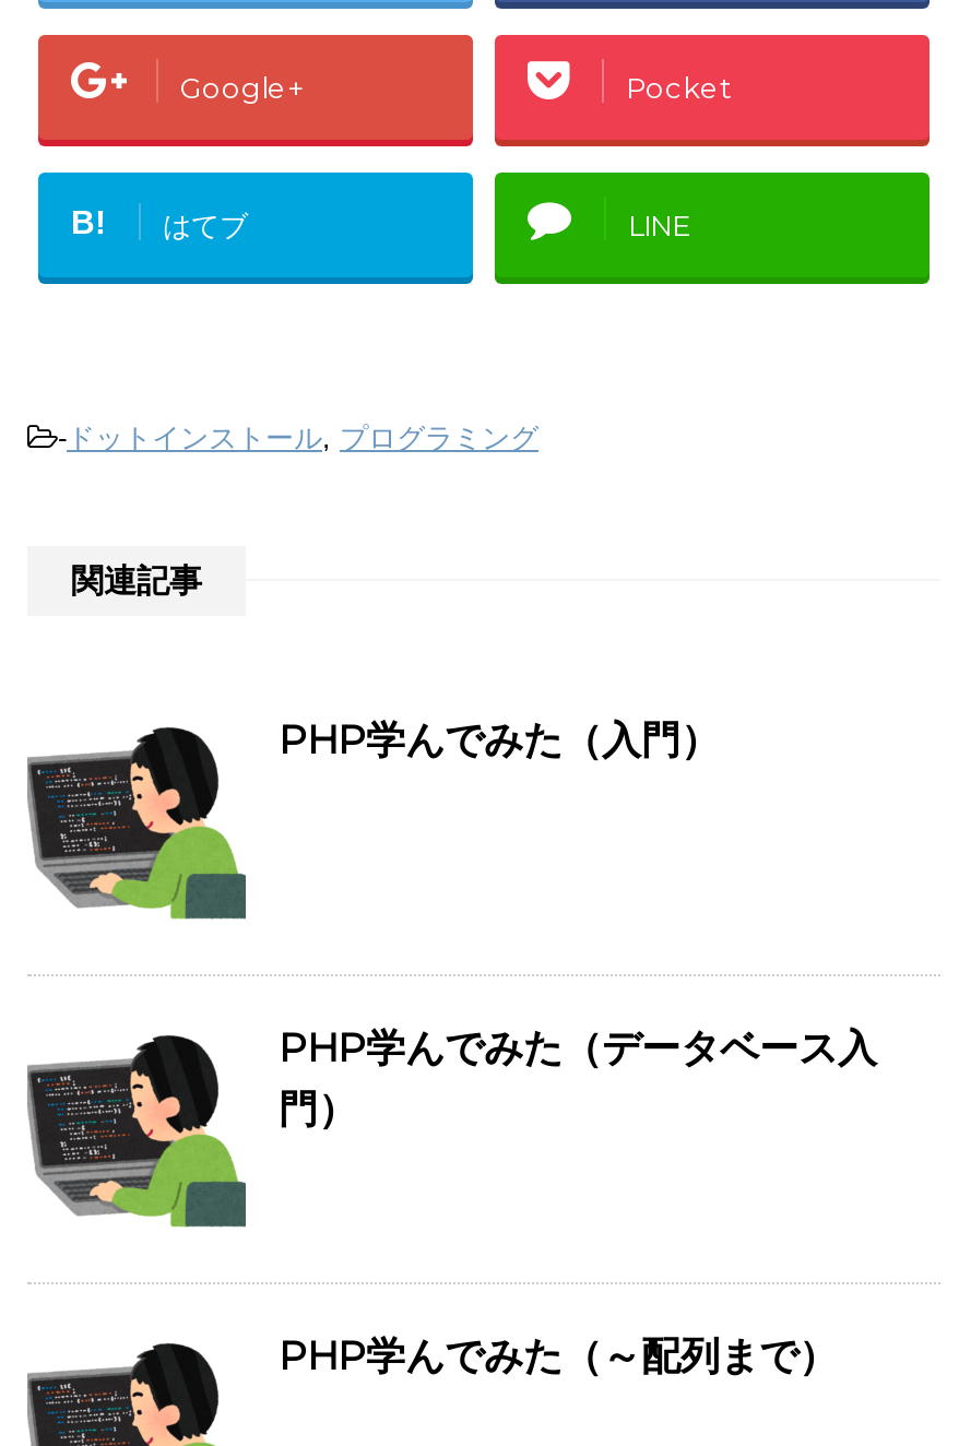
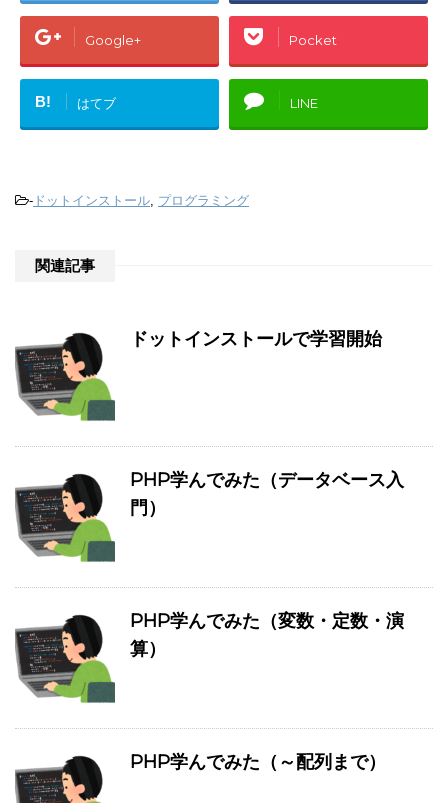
[279,717,720,765] PHP学んでみた（入門） -> [130,328,382,350] ドットインストールで学習開始
none -> [130,610,404,660] PHP学んでみた（変数・定数・演 | 算）

